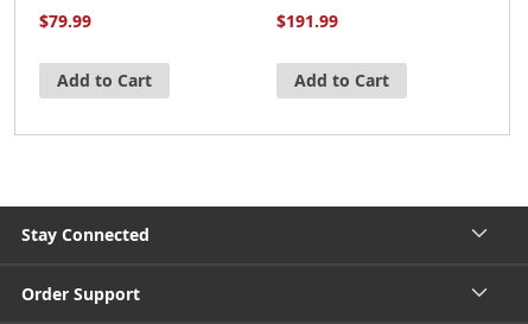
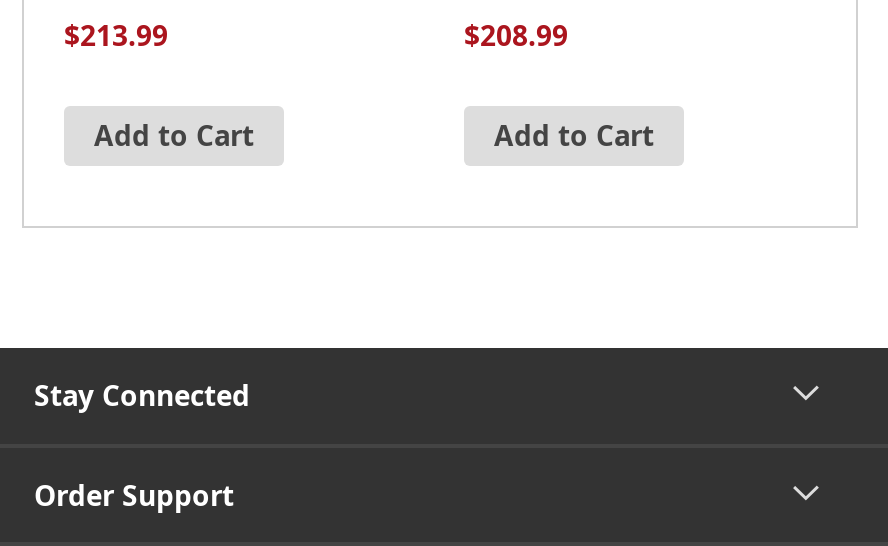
[39,10,91,33] $79.99 -> [64,17,168,55] $213.99
[276,10,338,33] $191.99 -> [464,17,568,55] $208.99

